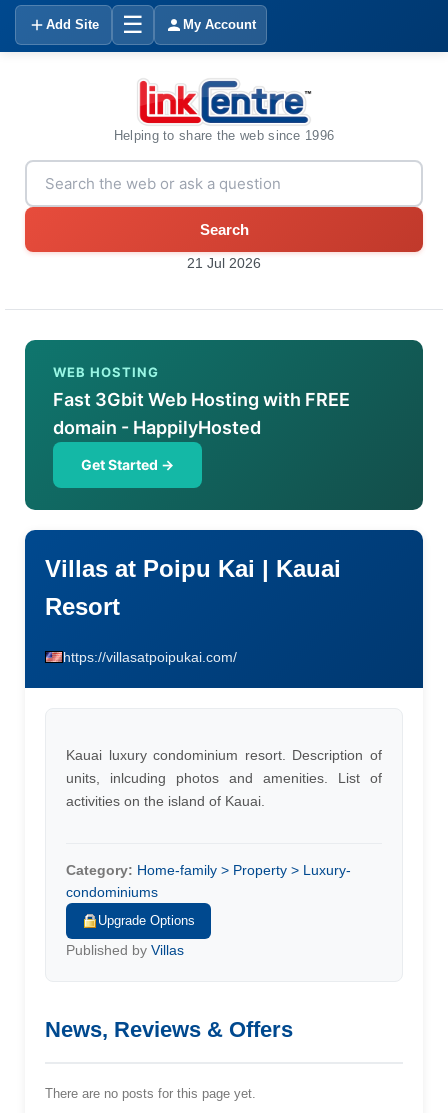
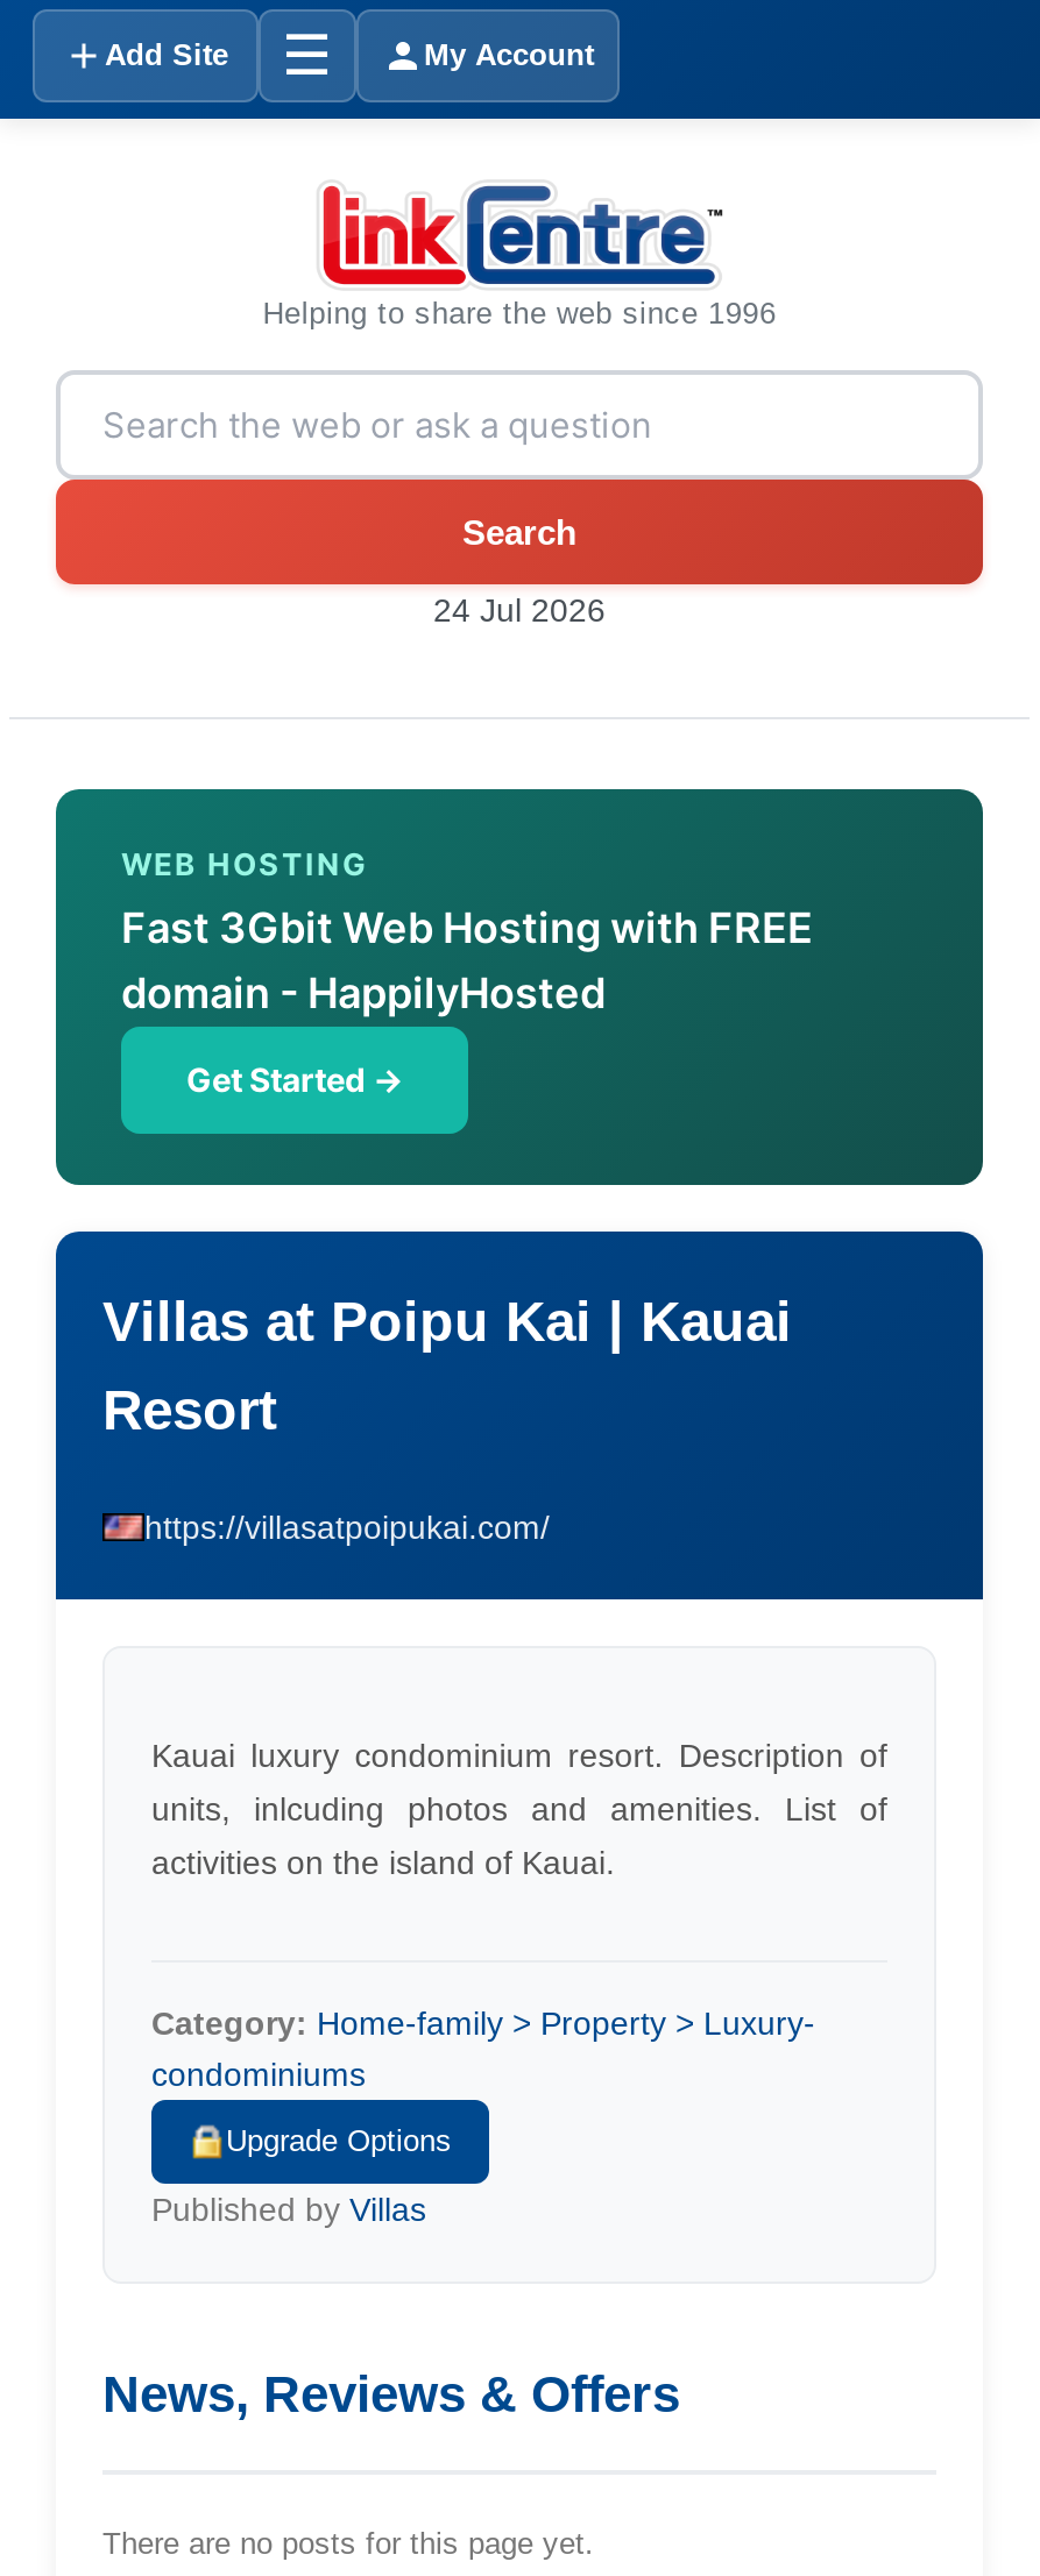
[187,255,261,271] 21 Jul 2026 -> [433,591,606,629] 24 Jul 2026

